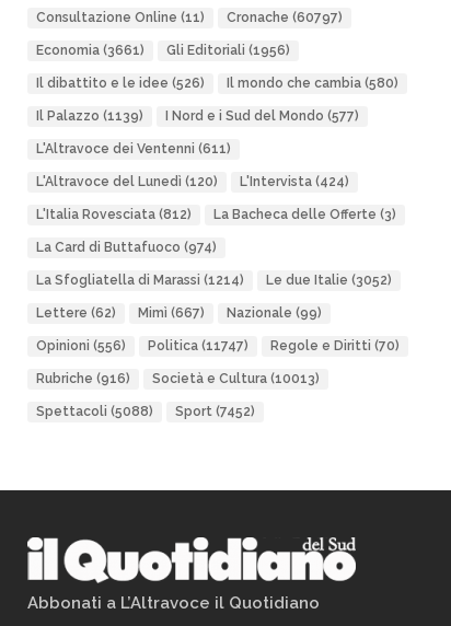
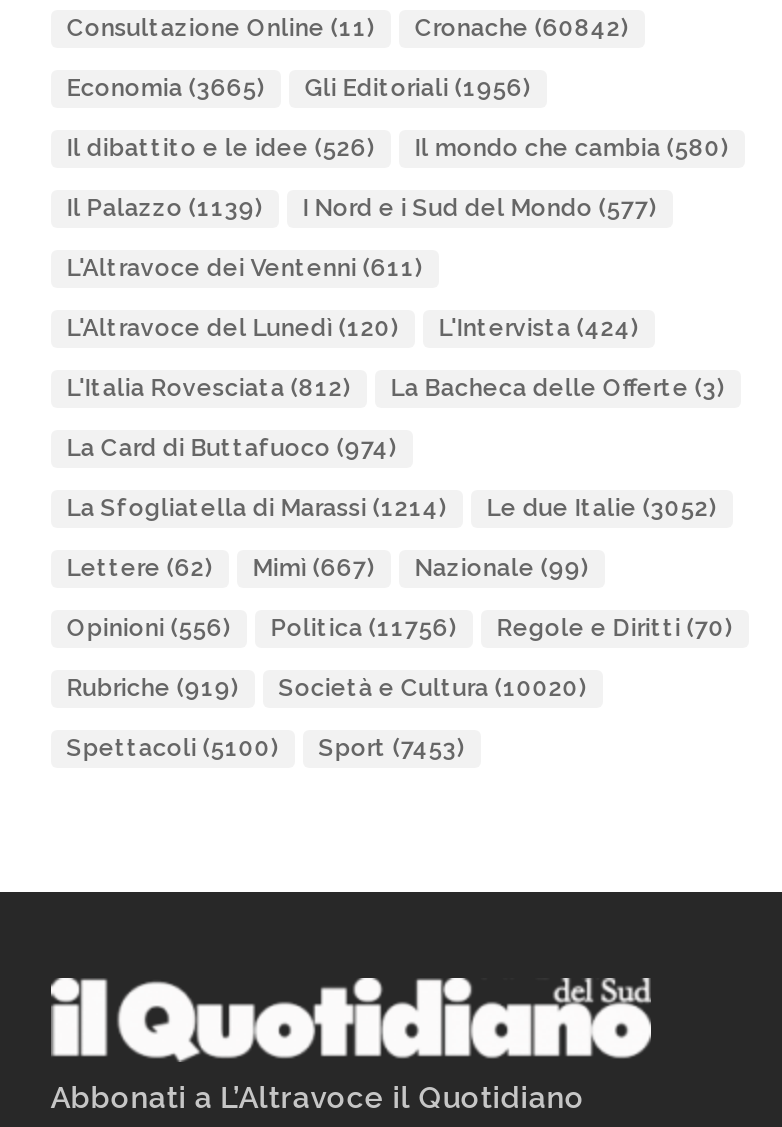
[36,10,342,25] Consultazione Online (11) Cronache (60797) -> [67,15,629,43] Consultazione Online (11) Cronache (60842)
[36,43,290,58] Economia (3661) Gli Editoriali (1956) -> [67,75,531,103] Economia (3665) Gli Editoriali (1956)
[36,338,399,354] Opinioni (556) Politica (11747) Regole e Diritti (70) -> [67,615,733,643] Opinioni (556) Politica (11756) Regole e Diritti (70)
[36,371,130,387] Rubriche (916) -> [67,675,239,703] Rubriche (919)
[152,371,319,387] Società e Cultura (10013) -> [279,675,587,703] Società e Cultura (10020)
[36,404,153,419] Spettacoli (5088) -> [67,735,279,763] Spettacoli (5100)
[175,404,255,419] Sport (7452) -> [319,735,465,763] Sport (7453)

